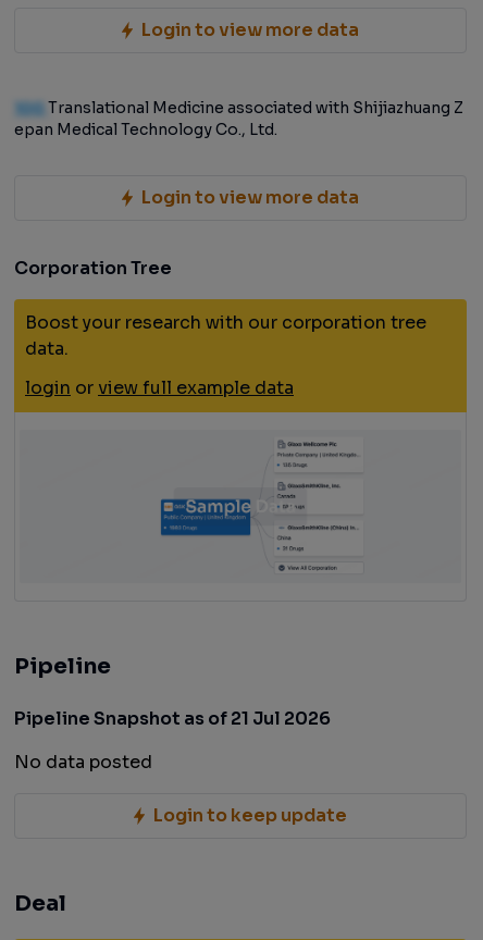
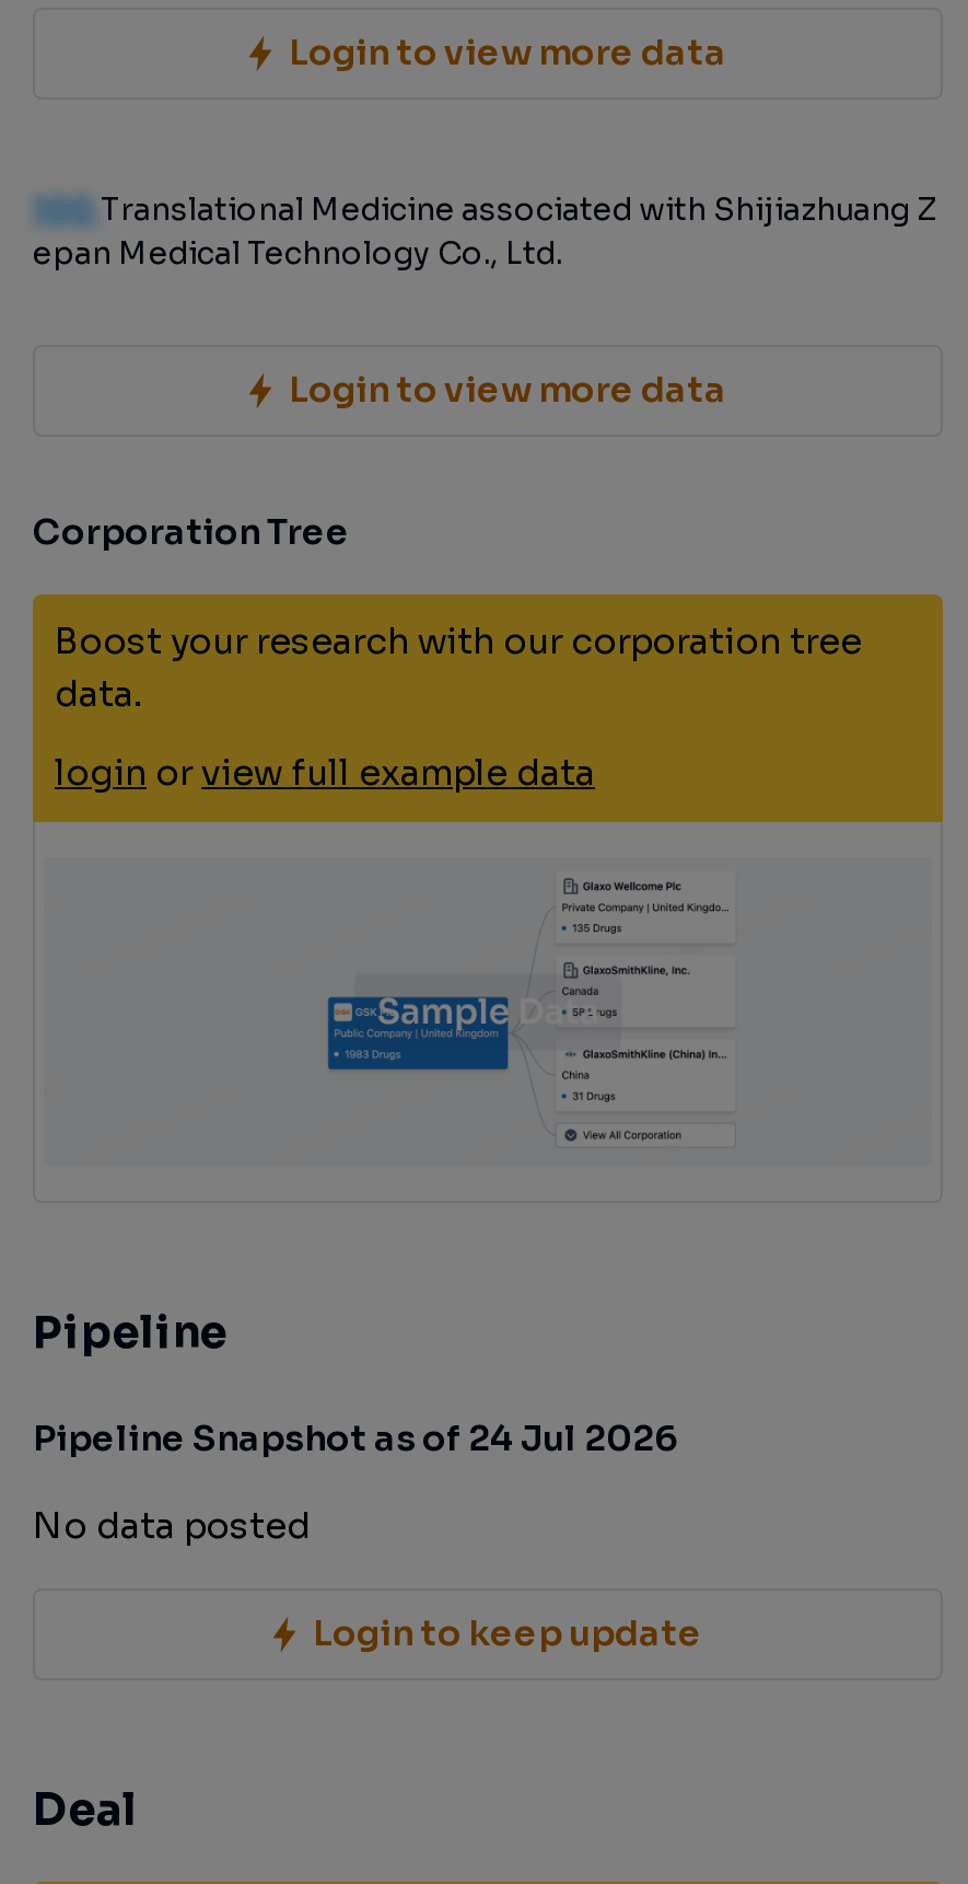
[14,707,331,730] Pipeline Snapshot as of 21 Jul 2026 -> [33,1415,678,1461] Pipeline Snapshot as of 24 Jul 2026

